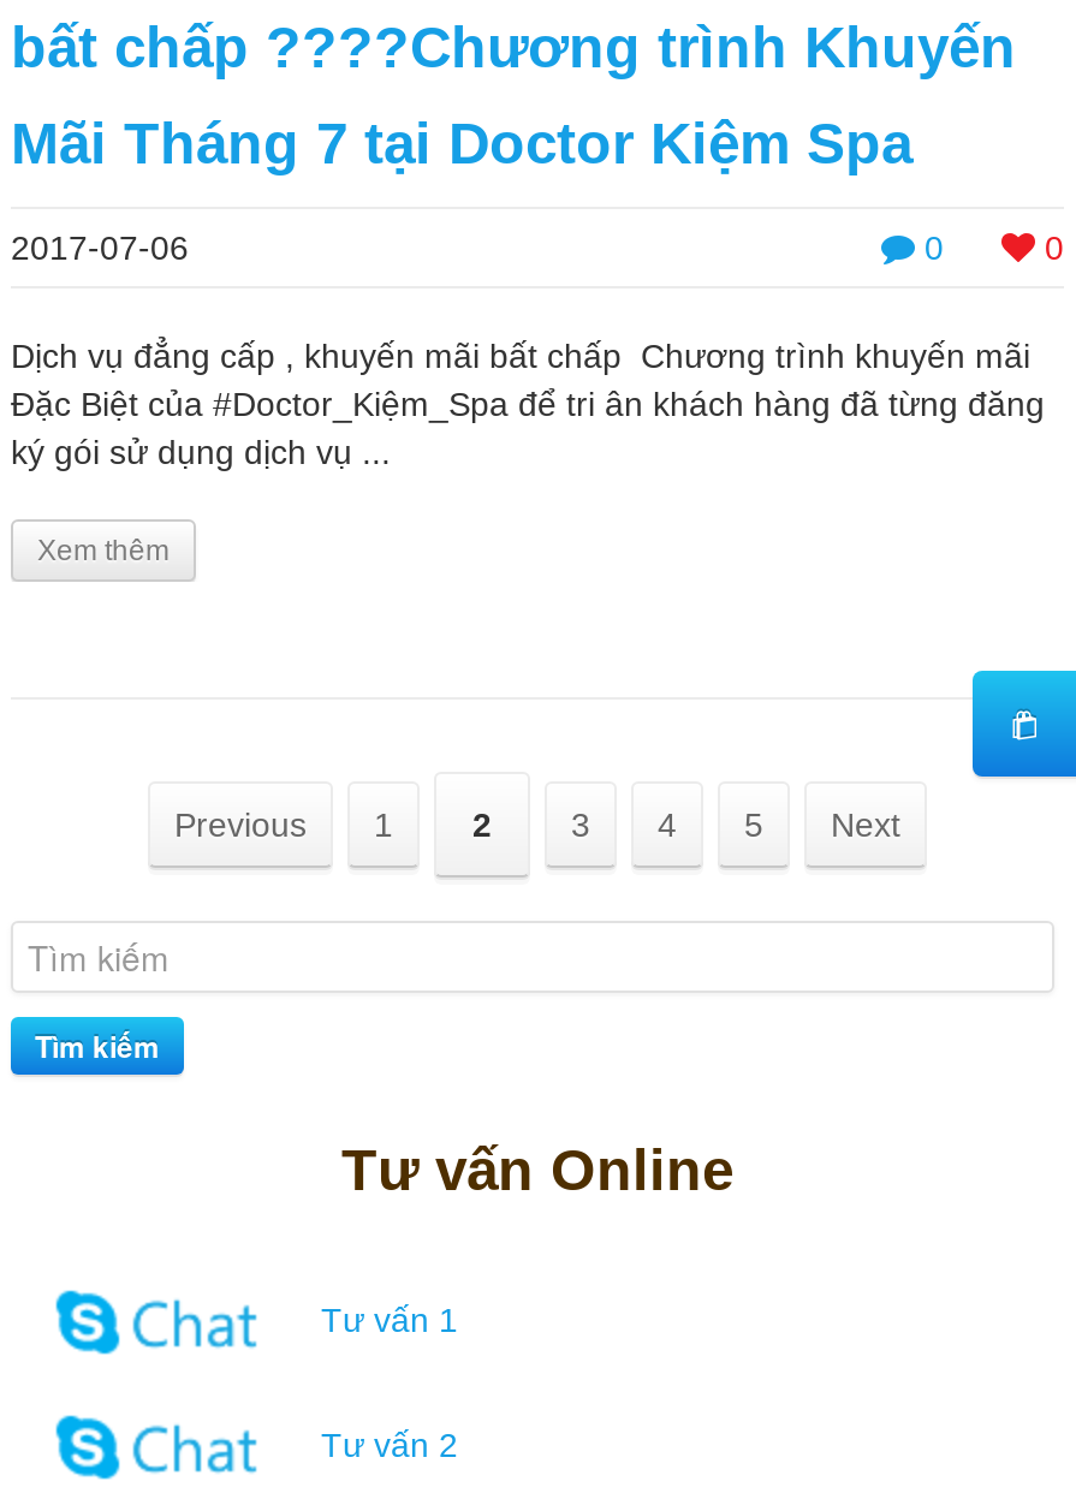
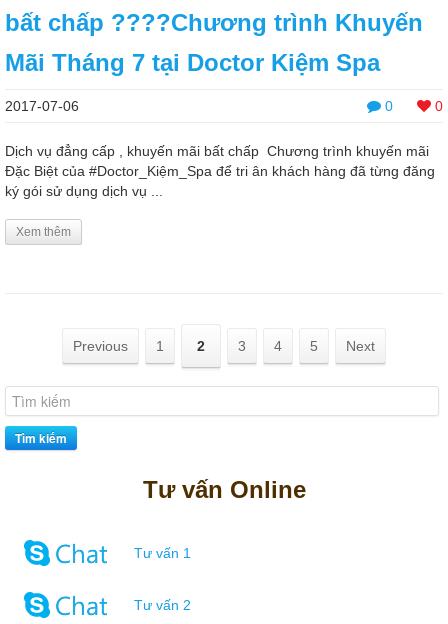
[970,668,1069,781] [image] -> none

